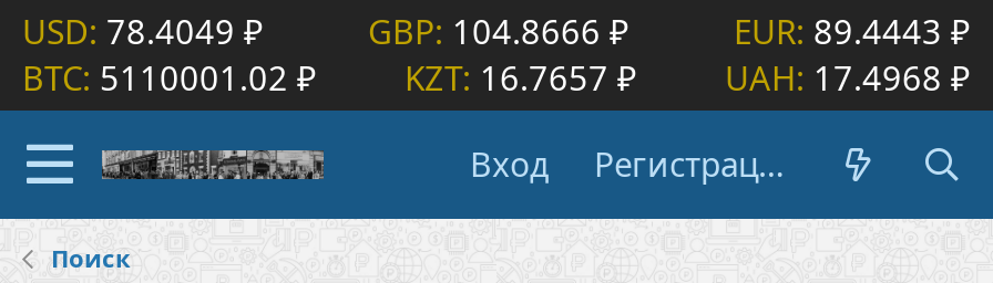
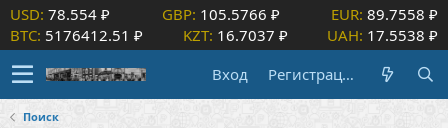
[22,9,264,53] USD: 78.4049 ₽ -> [10,4,110,24] USD: 78.554 ₽
[368,9,629,53] GBP: 104.8666 ₽ -> [161,4,279,24] GBP: 105.5766 ₽
[734,9,971,53] EUR: 89.4443 ₽ -> [331,4,438,24] EUR: 89.7558 ₽
[22,55,317,99] BTC: 5110001.02 ₽ -> [10,25,143,45] BTC: 5176412.51 ₽
[405,55,637,99] KZT: 16.7657 ₽ -> [182,25,287,45] KZT: 16.7037 ₽
[725,55,971,99] UAH: 17.4968 ₽ -> [327,25,438,45] UAH: 17.5538 ₽

